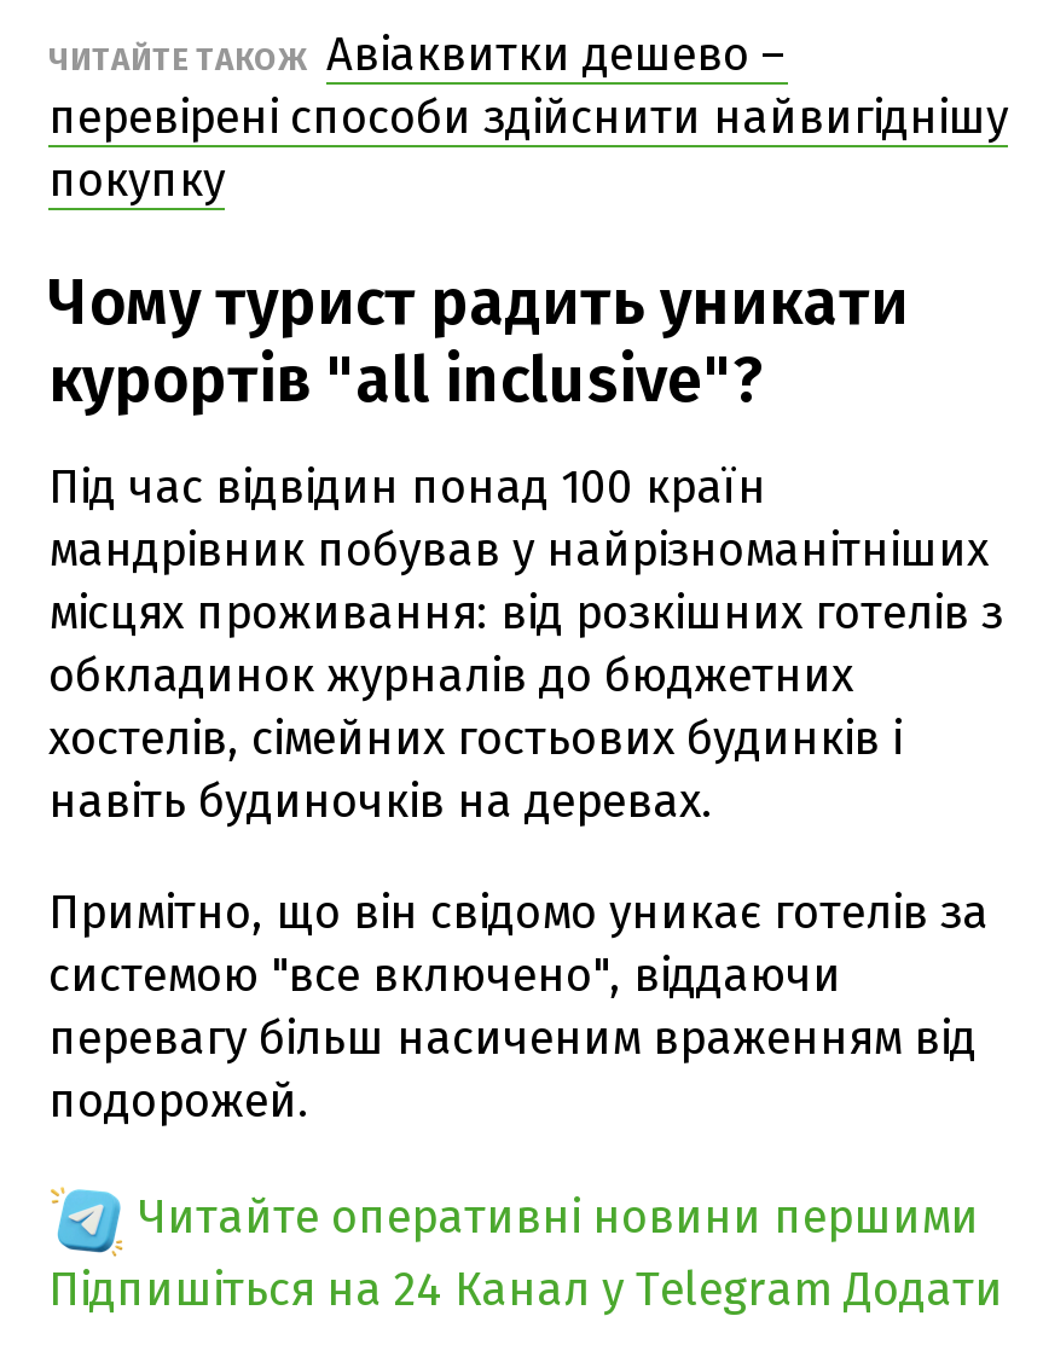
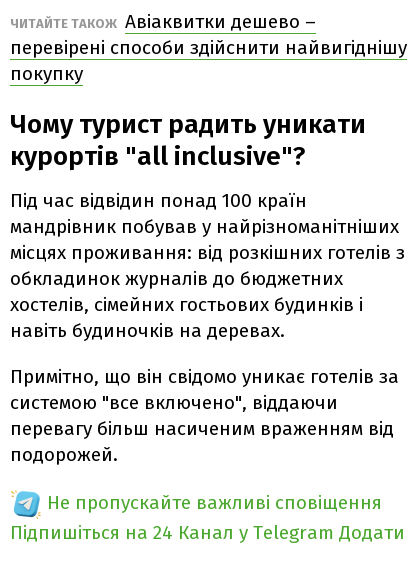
[138,1188,979,1244] Читайте оперативні новини першими -> [47,491,382,514] Не пропускайте важливі сповіщення

